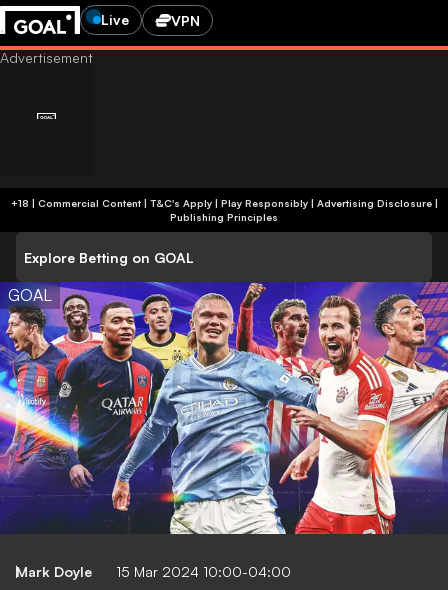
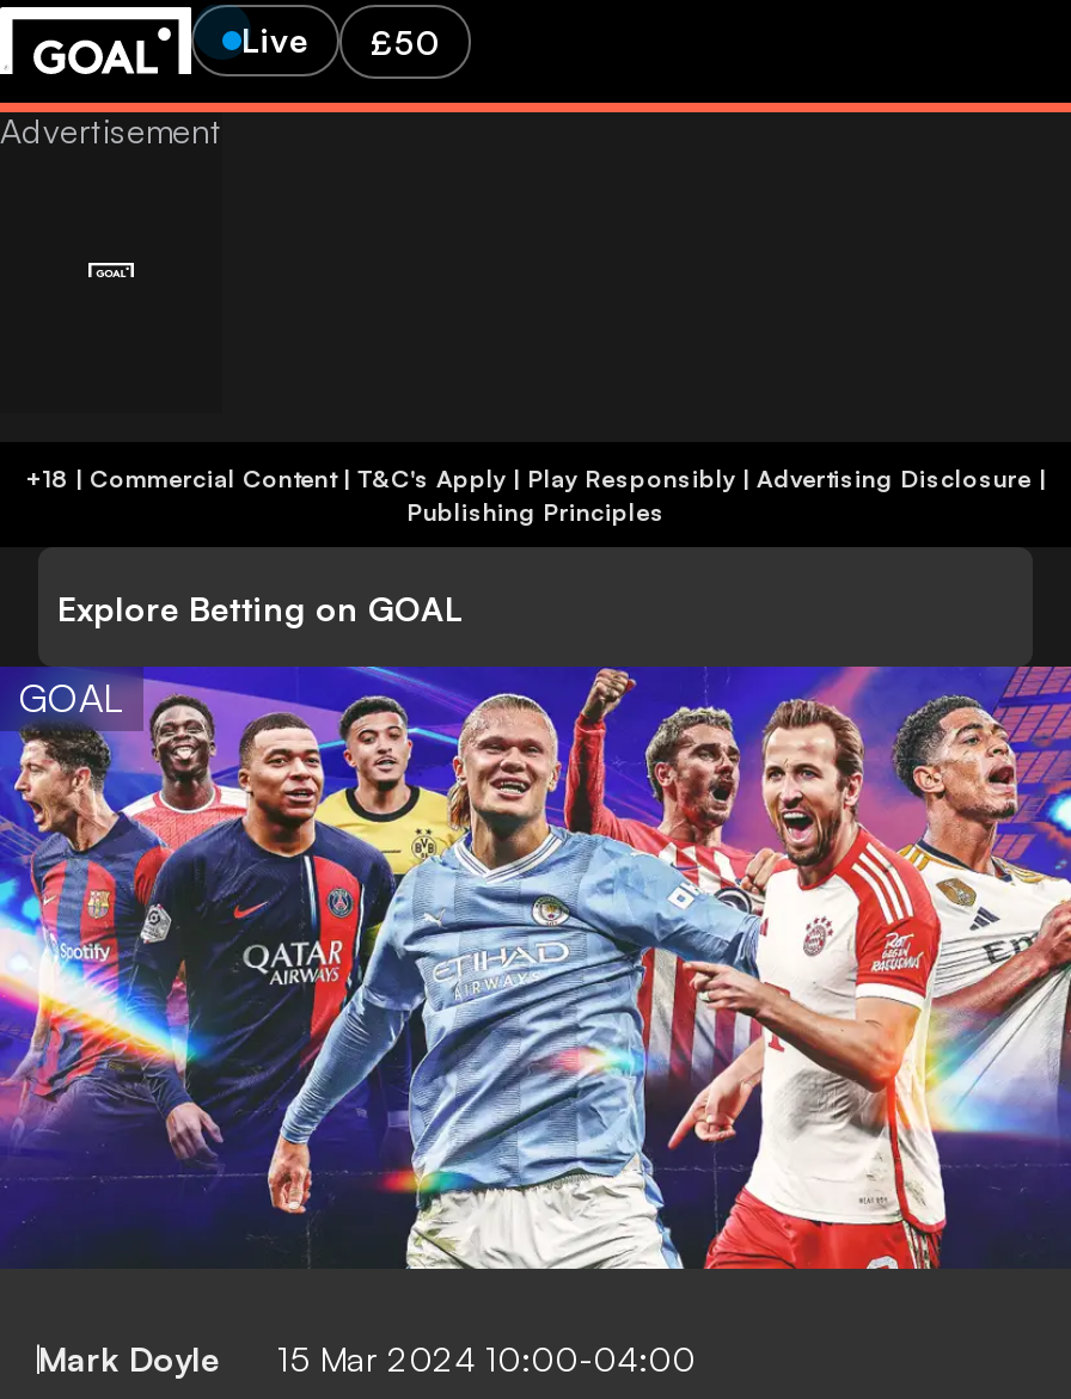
[171,11,200,28] VPN -> [371,20,440,61] £50

